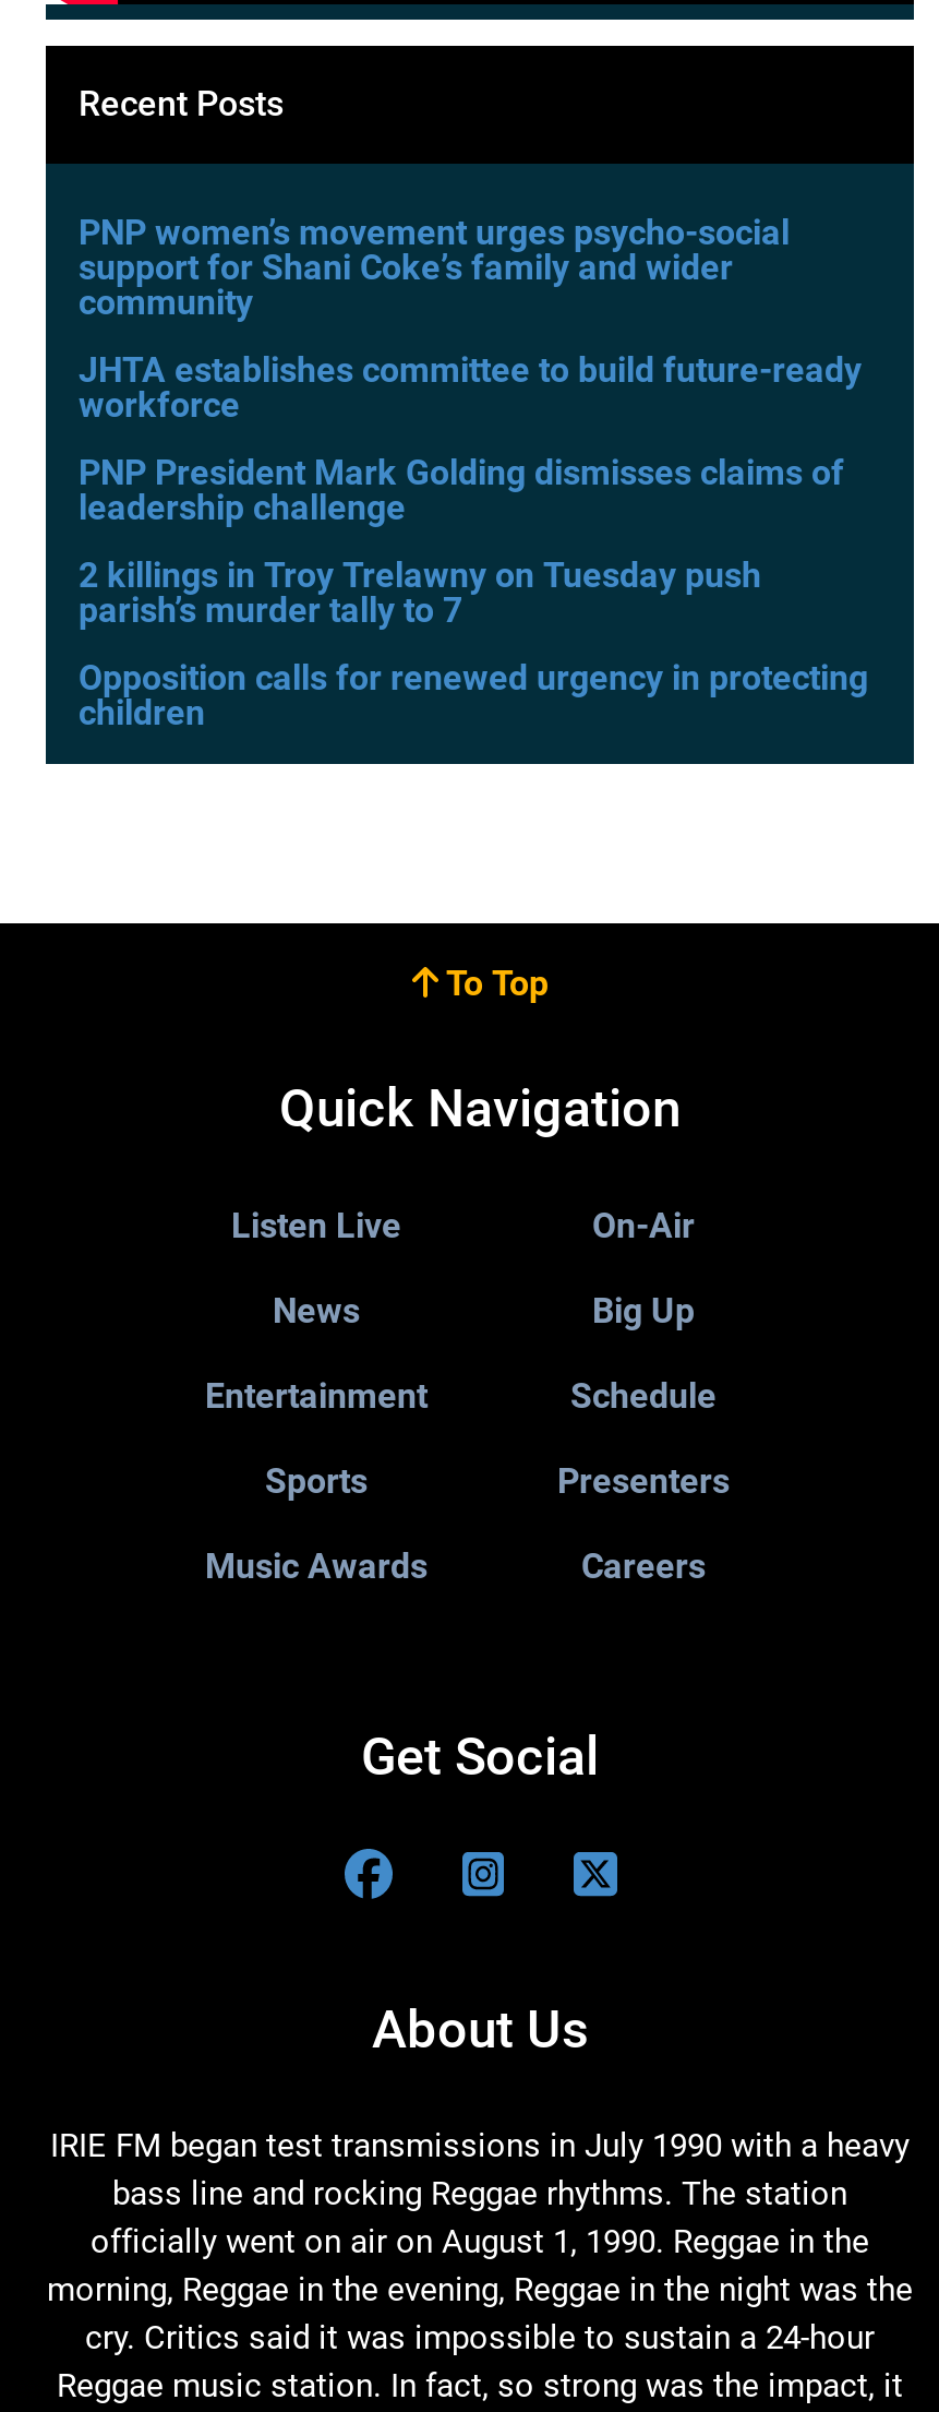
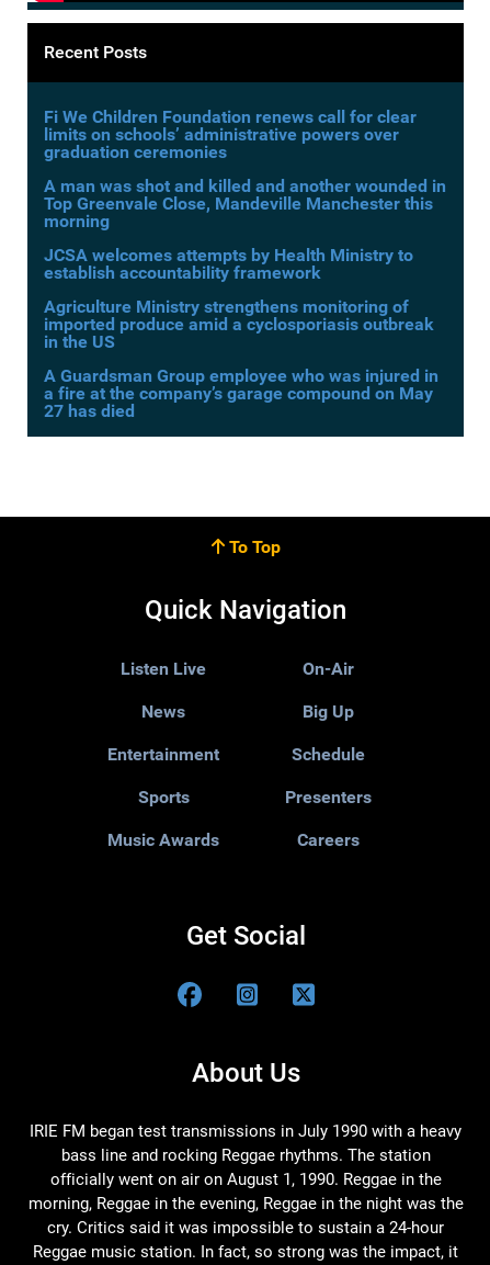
[79,212,790,323] PNP women’s movement urges psycho-social | support for Shani Coke’s family and wider | community -> [44,106,417,162] Fi We Children Foundation renews call for clear | limits on schools’ administrative powers over | graduation ceremonies
[79,349,862,426] JHTA establishes committee to build future-ready | workforce -> [44,176,446,231] A man was shot and killed and another wounded in | Top Greenvale Close, Mandeville Manchester this | morning
[79,452,844,528] PNP President Mark Golding dismisses claims of | leadership challenge -> [44,245,413,283] JCSA welcomes attempts by Health Ministry to | establish accountability framework
[79,554,761,631] 2 killings in Troy Trelawny on Tuesday push | parish’s murder tally to 7 -> [44,296,434,352] Agriculture Ministry strengthens monitoring of | imported produce amid a cyclosporiasis outbreak | in the US
[79,657,868,733] Opposition calls for renewed urgency in protecting | children -> [44,365,438,421] A Guardsman Group employee who was injured in | a fire at the company’s garage compound on May | 27 has died

